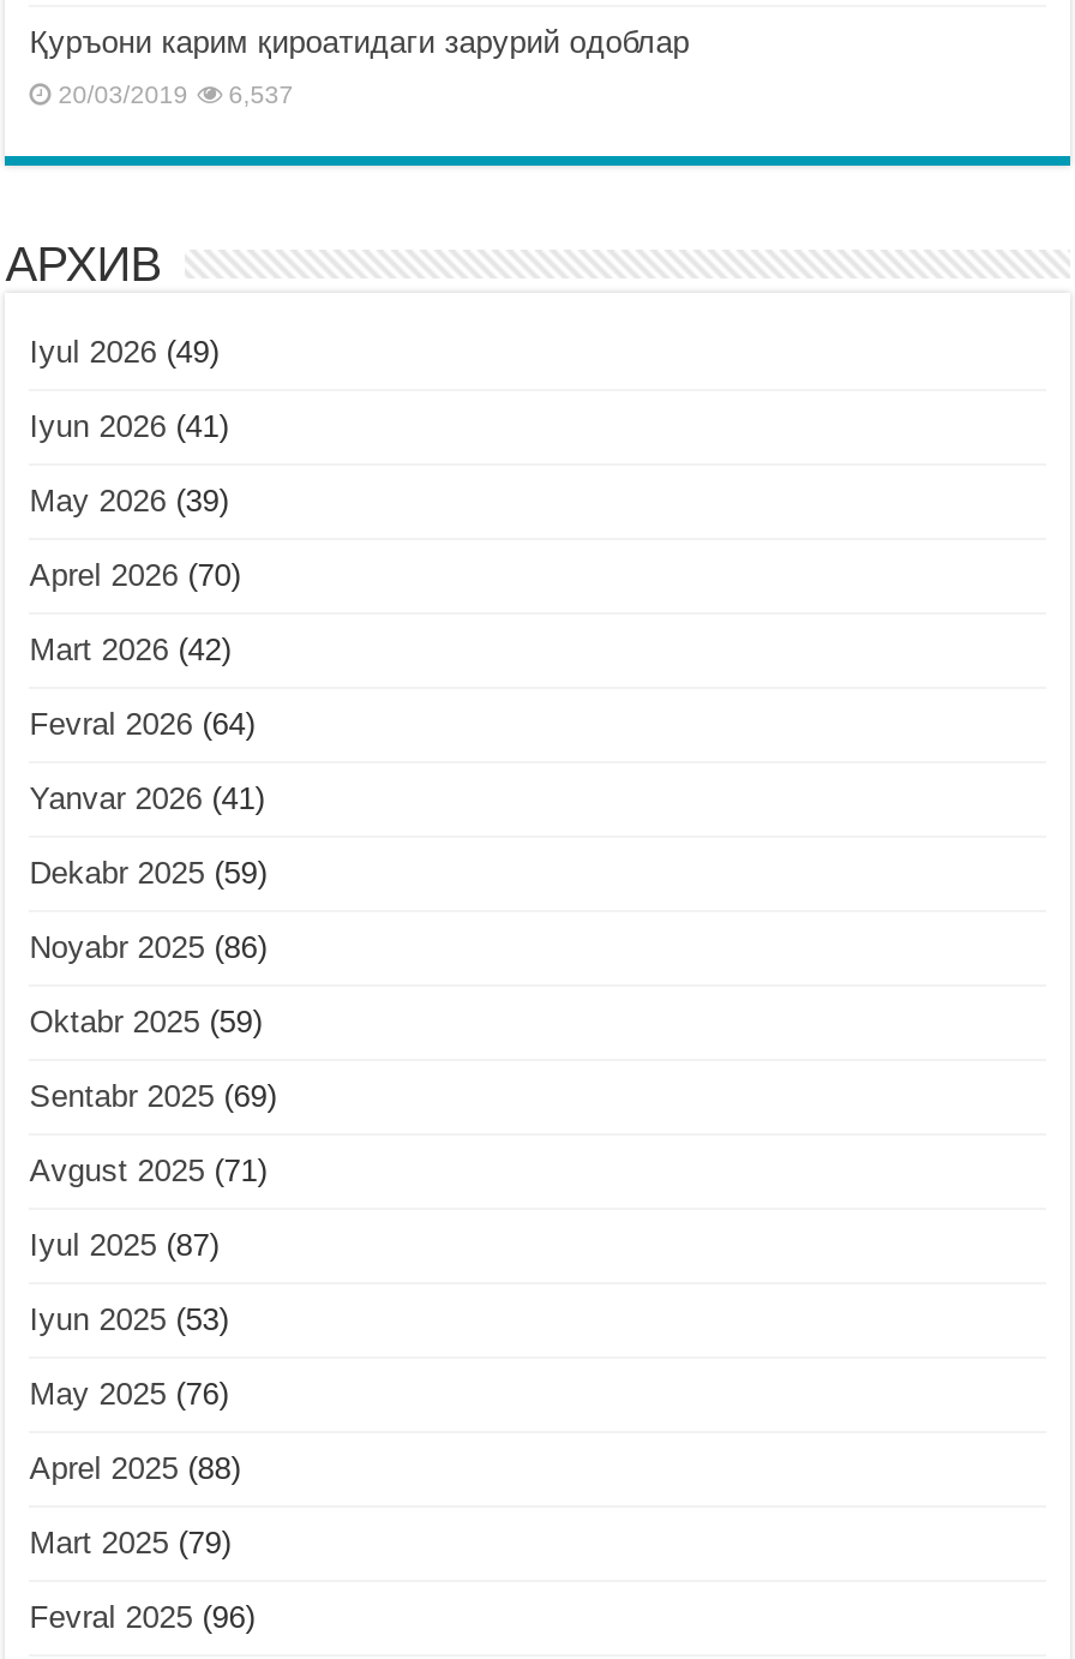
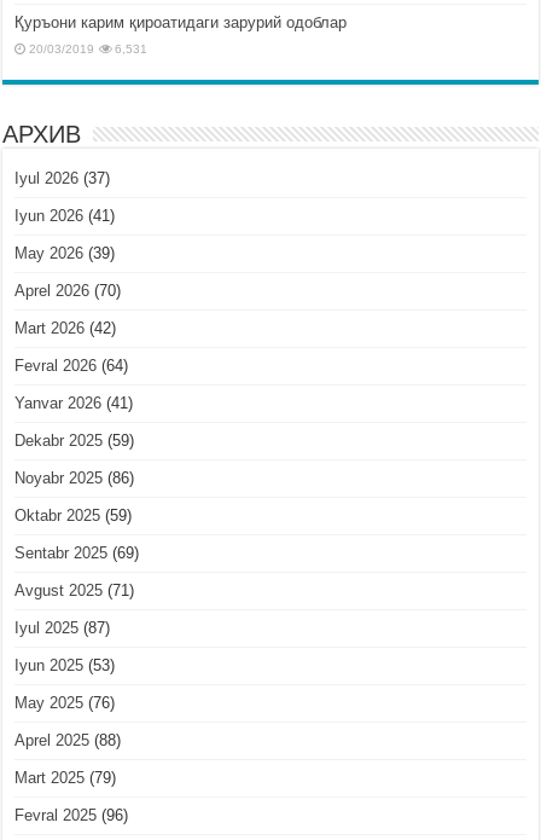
[58,82,293,109] 20/03/2019 6,537 -> [29,43,148,56] 20/03/2019 6,531
[29,334,219,370] Iyul 2026 (49) -> [15,170,110,188] Iyul 2026 (37)

